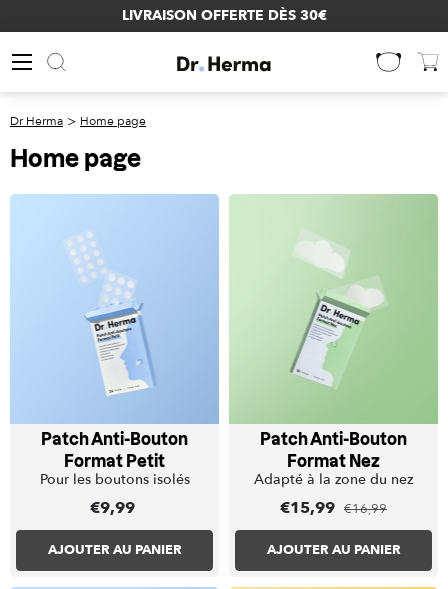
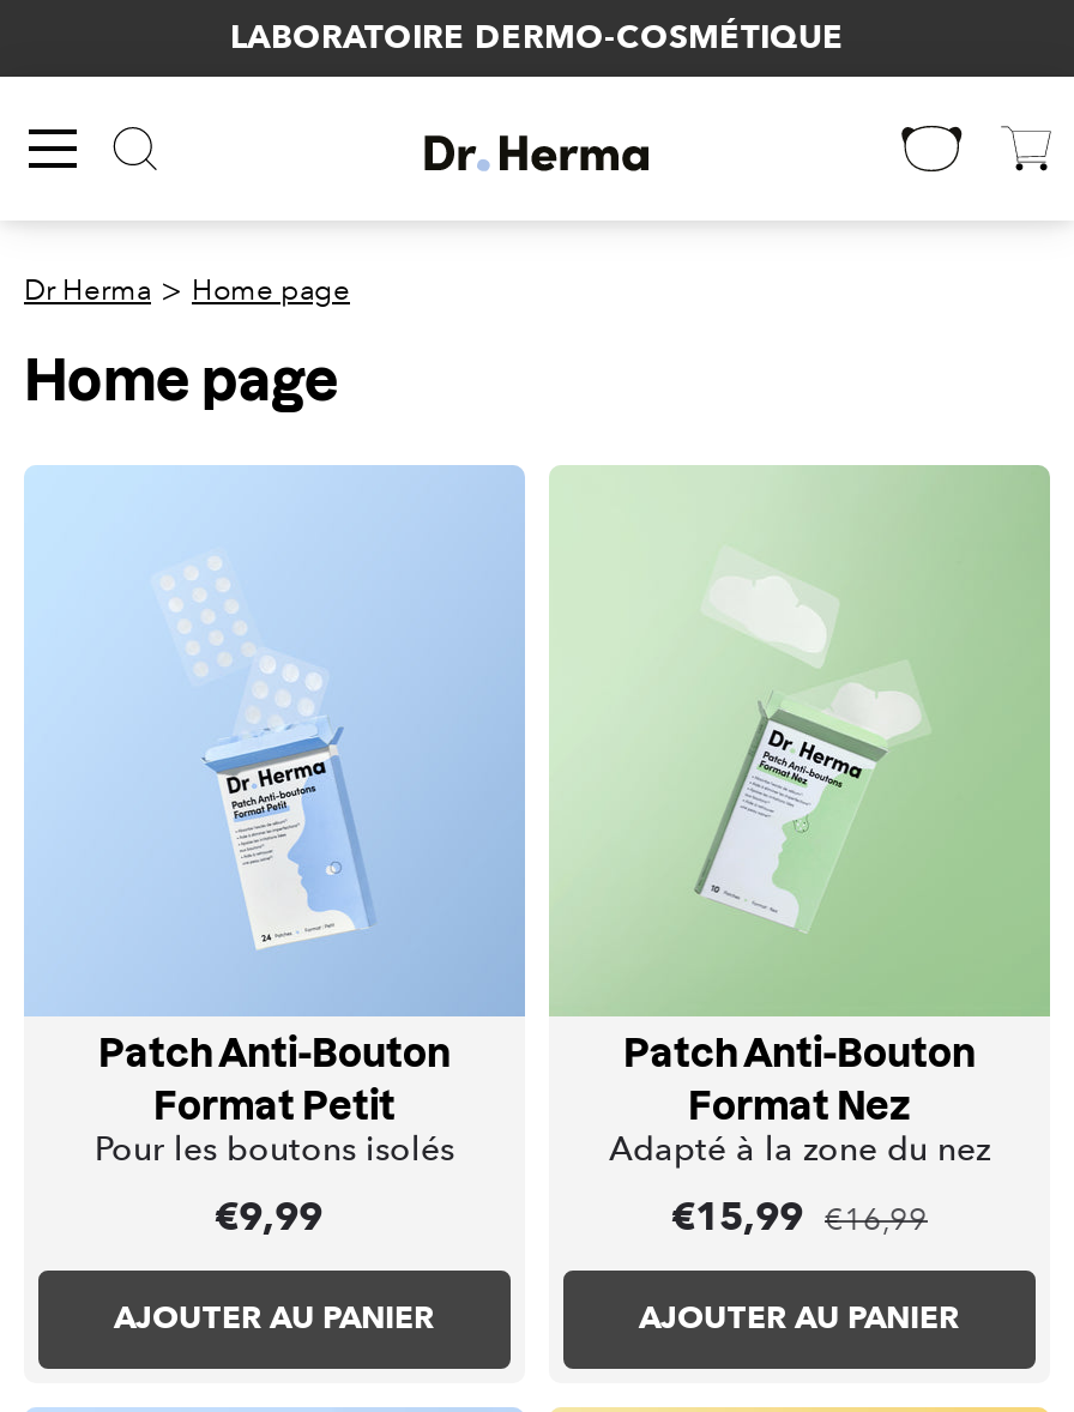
[121,6,326,25] LIVRAISON OFFERTE DÈS 30€ -> [230,14,844,60] LABORATOIRE DERMO-COSMÉTIQUE

